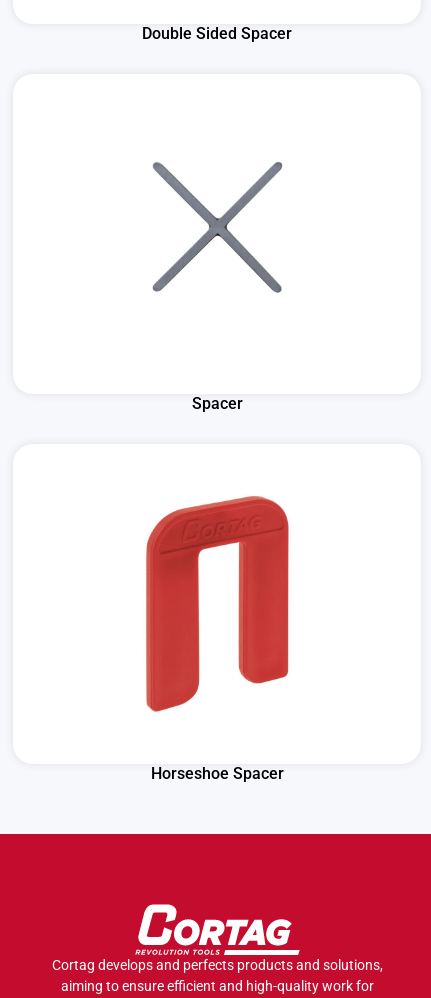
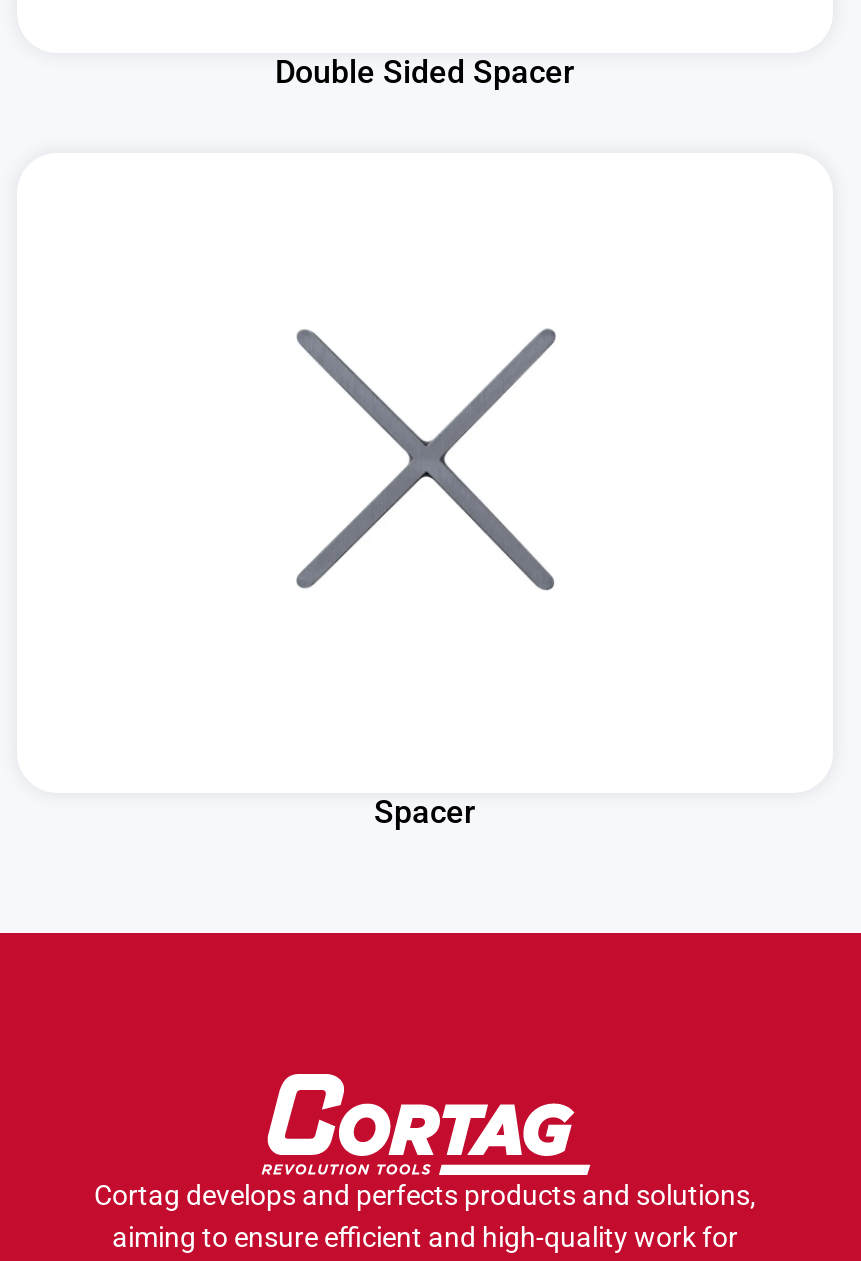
[145,495,290,713] [image] -> none
[150,764,283,783] Horseshoe Spacer -> none

